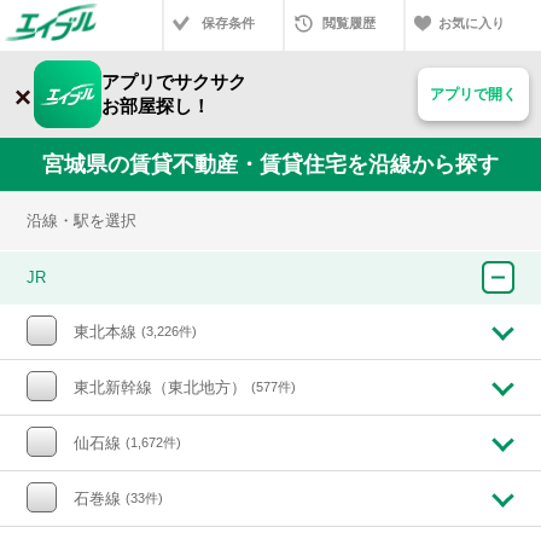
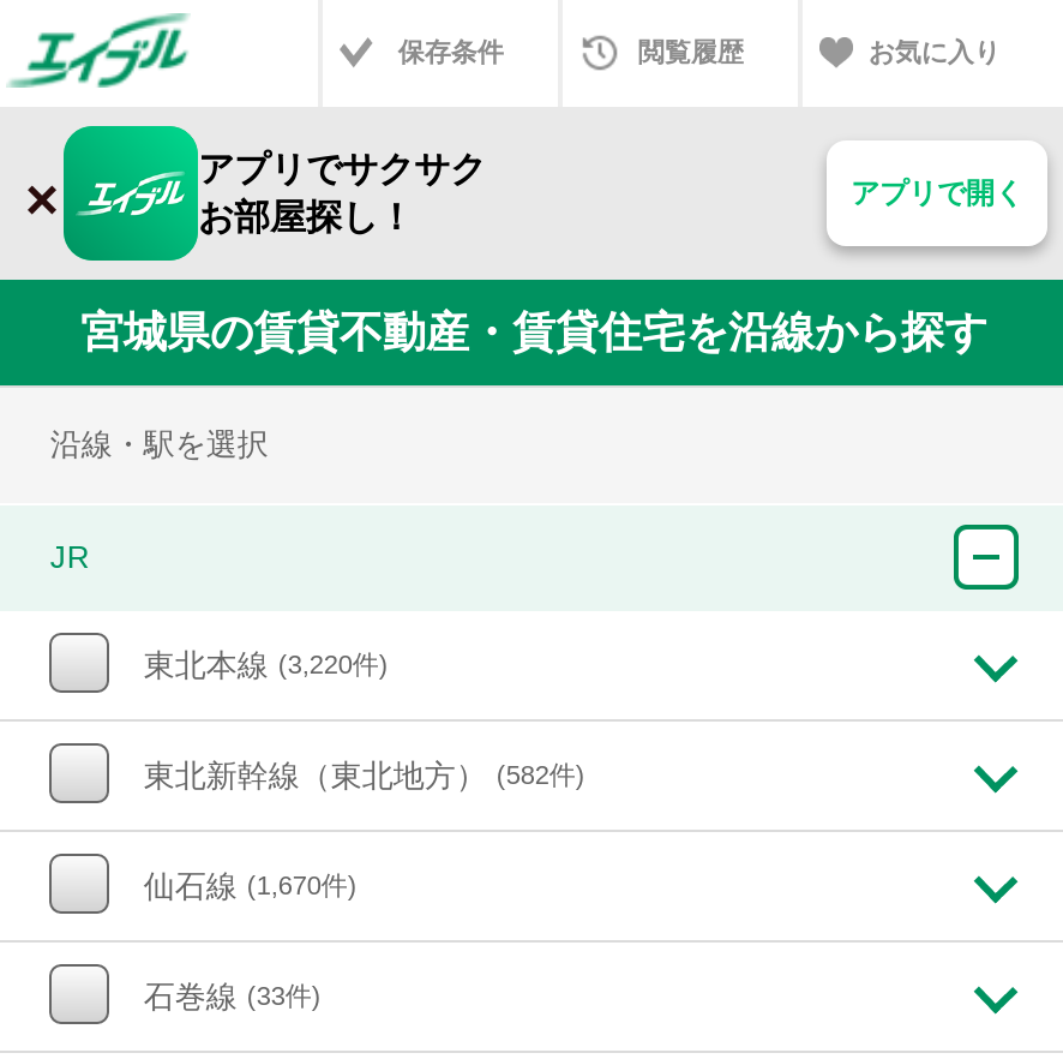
[74,322,197,340] 東北本線 (3,226件) -> [144,646,388,682] 東北本線 (3,220件)
[74,378,296,396] 東北新幹線（東北地方） (577件) -> [144,756,585,792] 東北新幹線（東北地方） (582件)
[74,433,182,451] 仙石線 (1,672件) -> [144,867,357,903] 仙石線 (1,670件)

